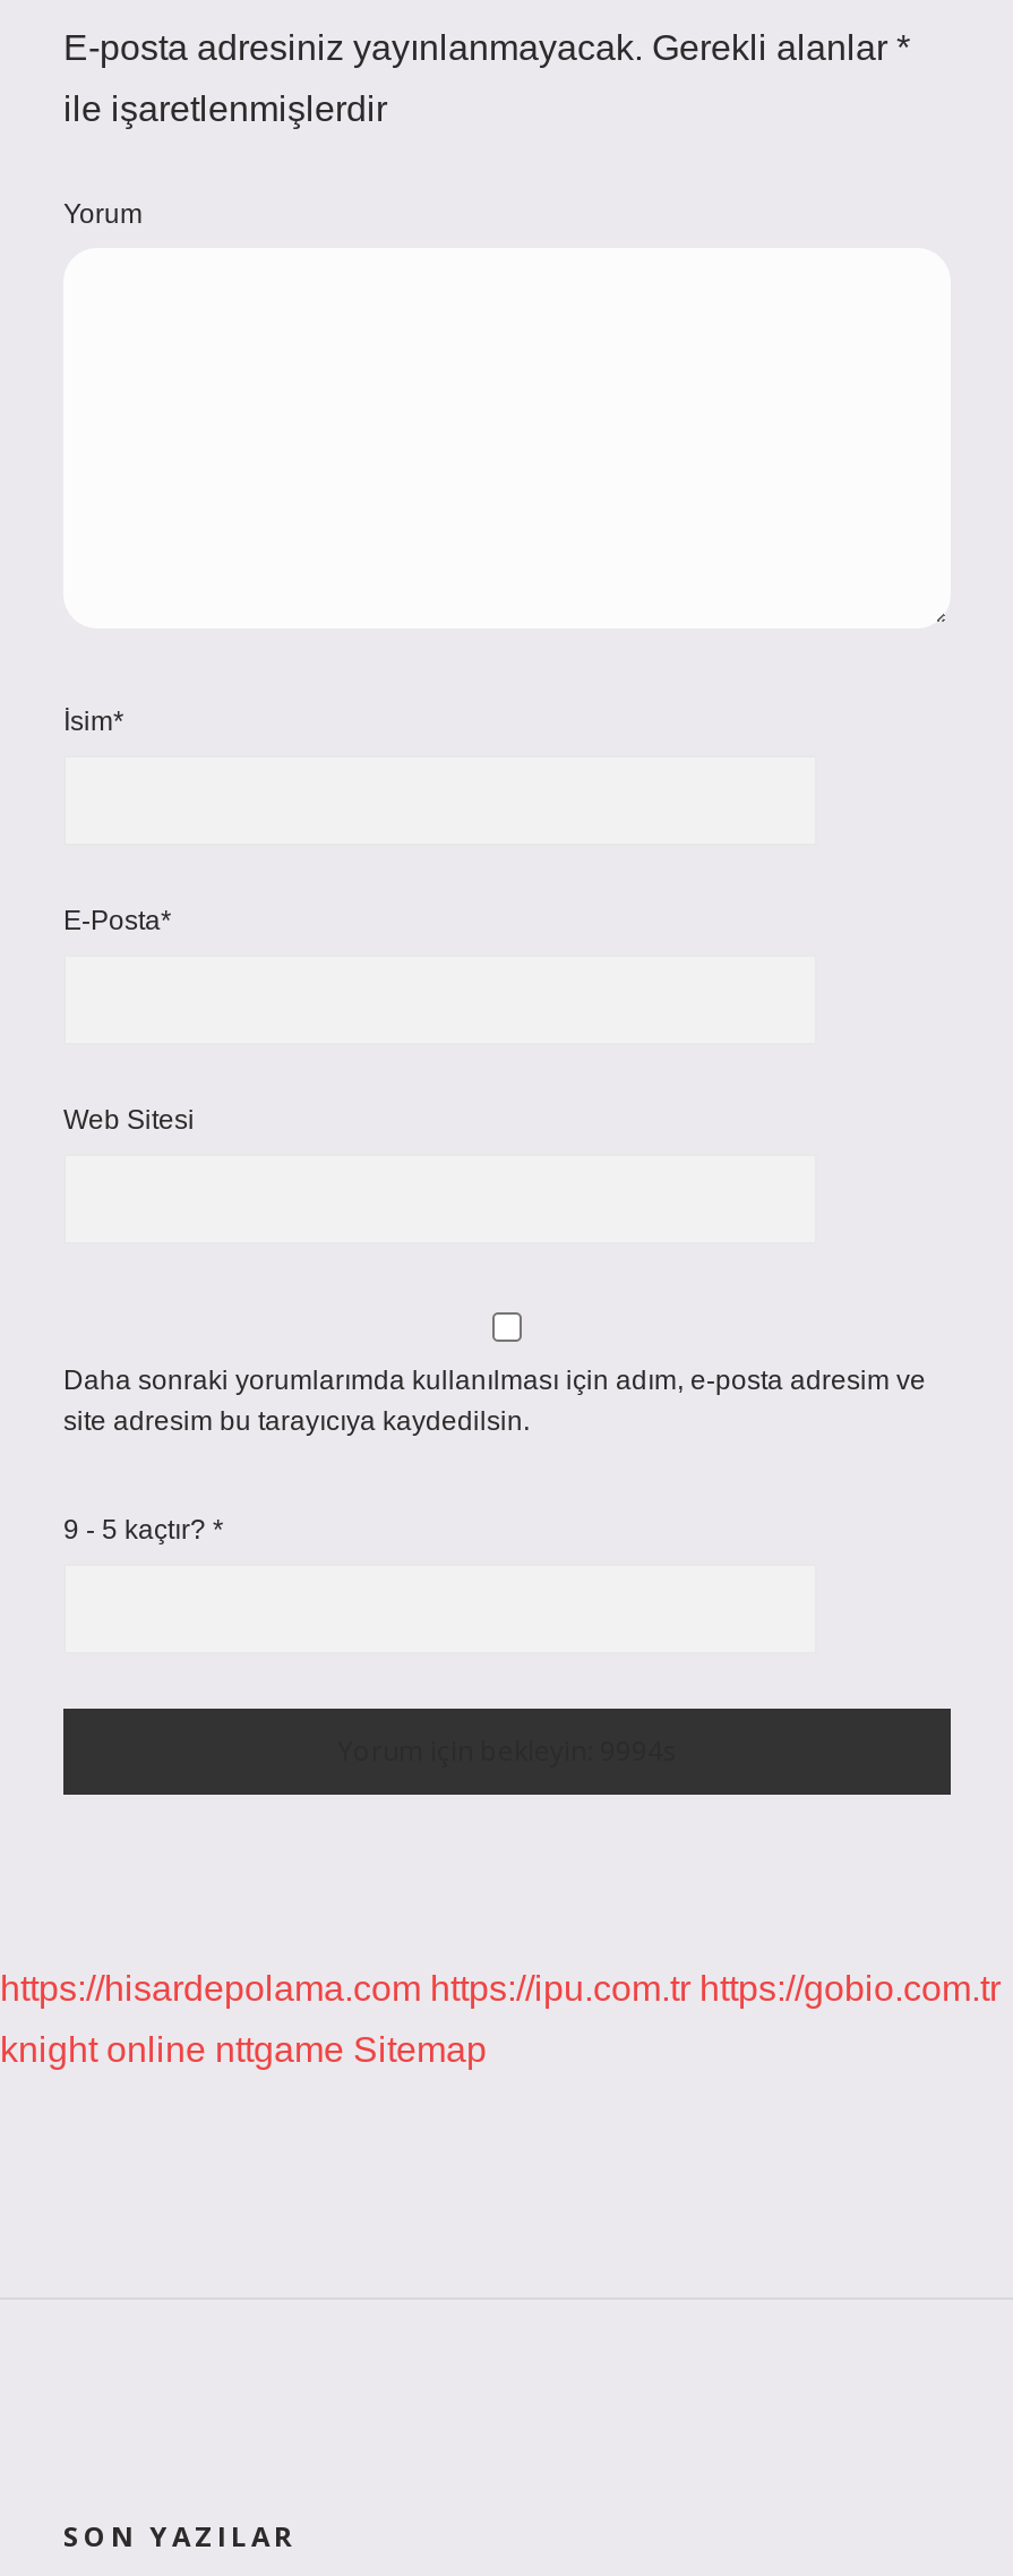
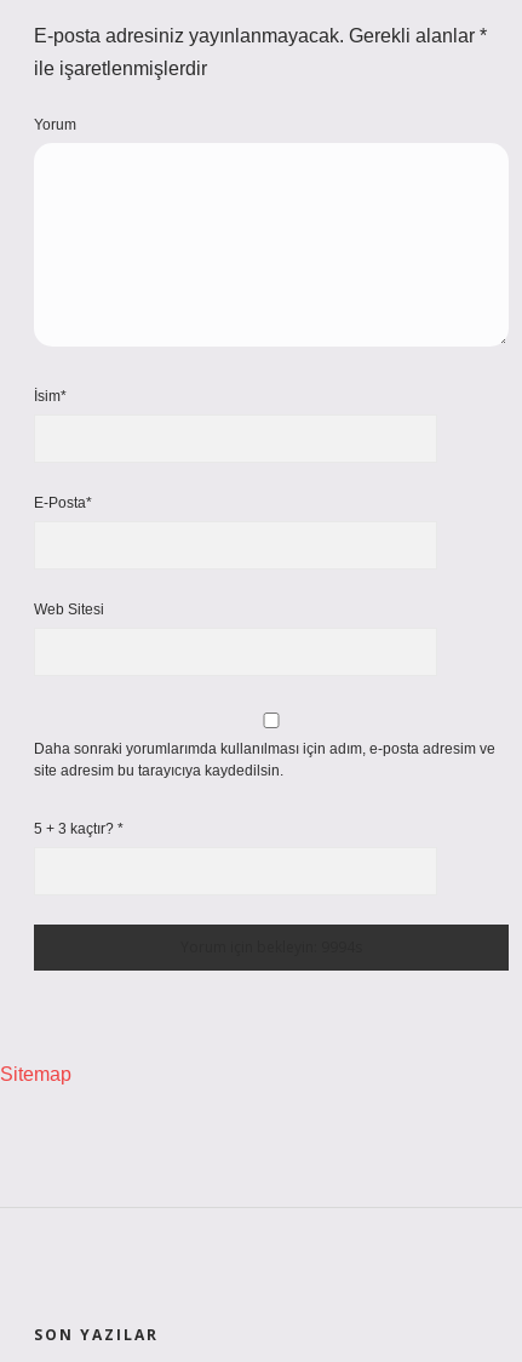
[63,1514,224,1546] 9 - 5 kaçtır? * -> [34,820,124,837] 5 + 3 kaçtır? *
[0,1969,1001,2069] https://hisardepolama.com https://ipu.com.tr https://gobio.com.tr | knight online nttgame Sitemap -> [0,1064,71,1085] Sitemap

